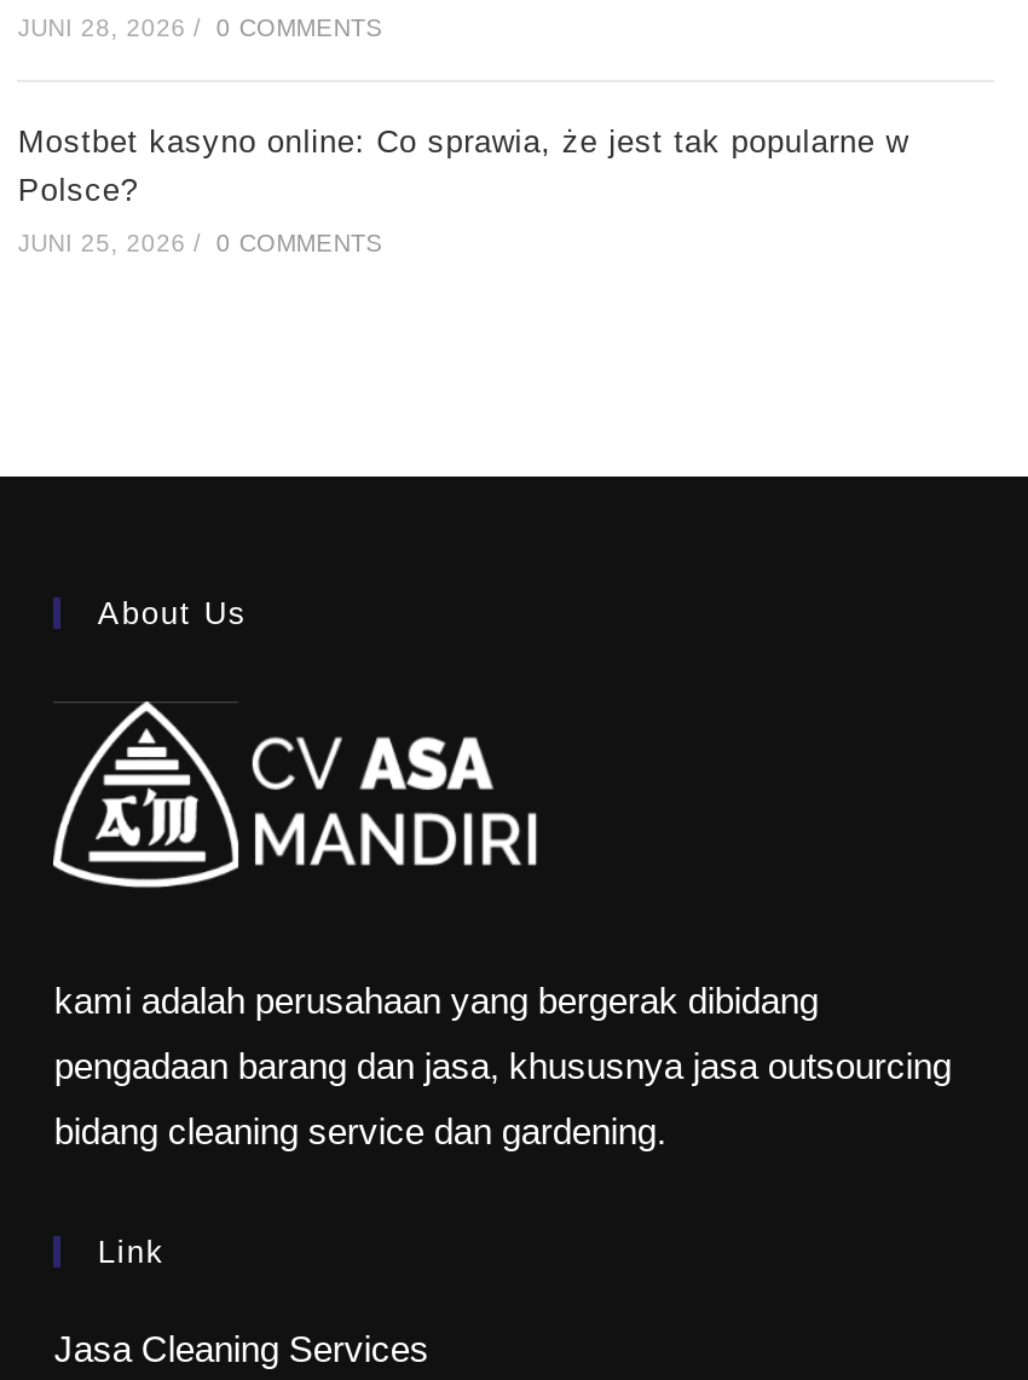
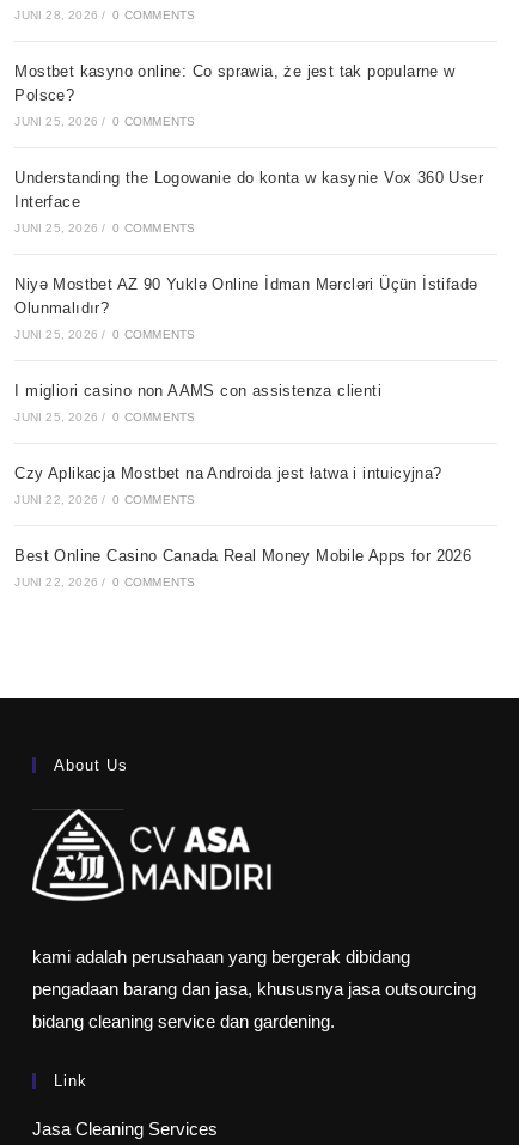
none -> [15,168,483,588] Understanding the Logowanie do konta w kasynie Vox 360 User | Interface | JUNI 25, 2026 / 0 COMMENTS | Niyə Mostbet AZ 90 Yuklə Online İdman Mərcləri Üçün İstifadə | Olunmalıdır? | JUNI 25, 2026 / 0 COMMENTS | I migliori casino non AAMS con assistenza clienti | JUNI 25, 2026 / 0 COMMENTS | Czy Aplikacja Mostbet na Androida jest łatwa i intuicyjna? | JUNI 22, 2026 / 0 COMMENTS | Best Online Casino Canada Real Money Mobile Apps for 2026 | JUNI 22, 2026 / 0 COMMENTS

